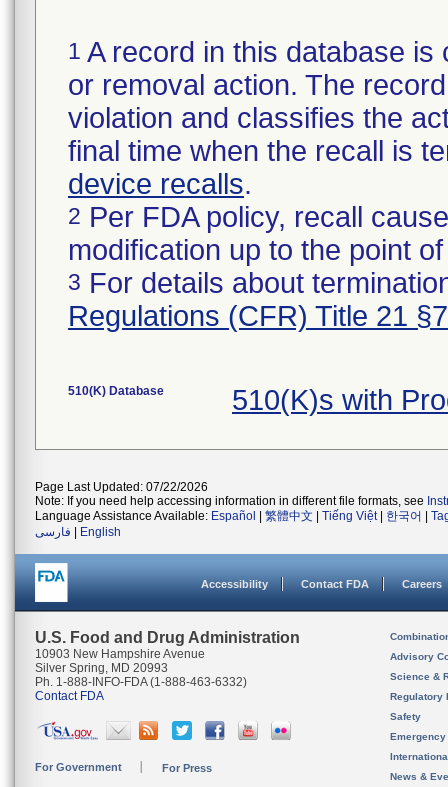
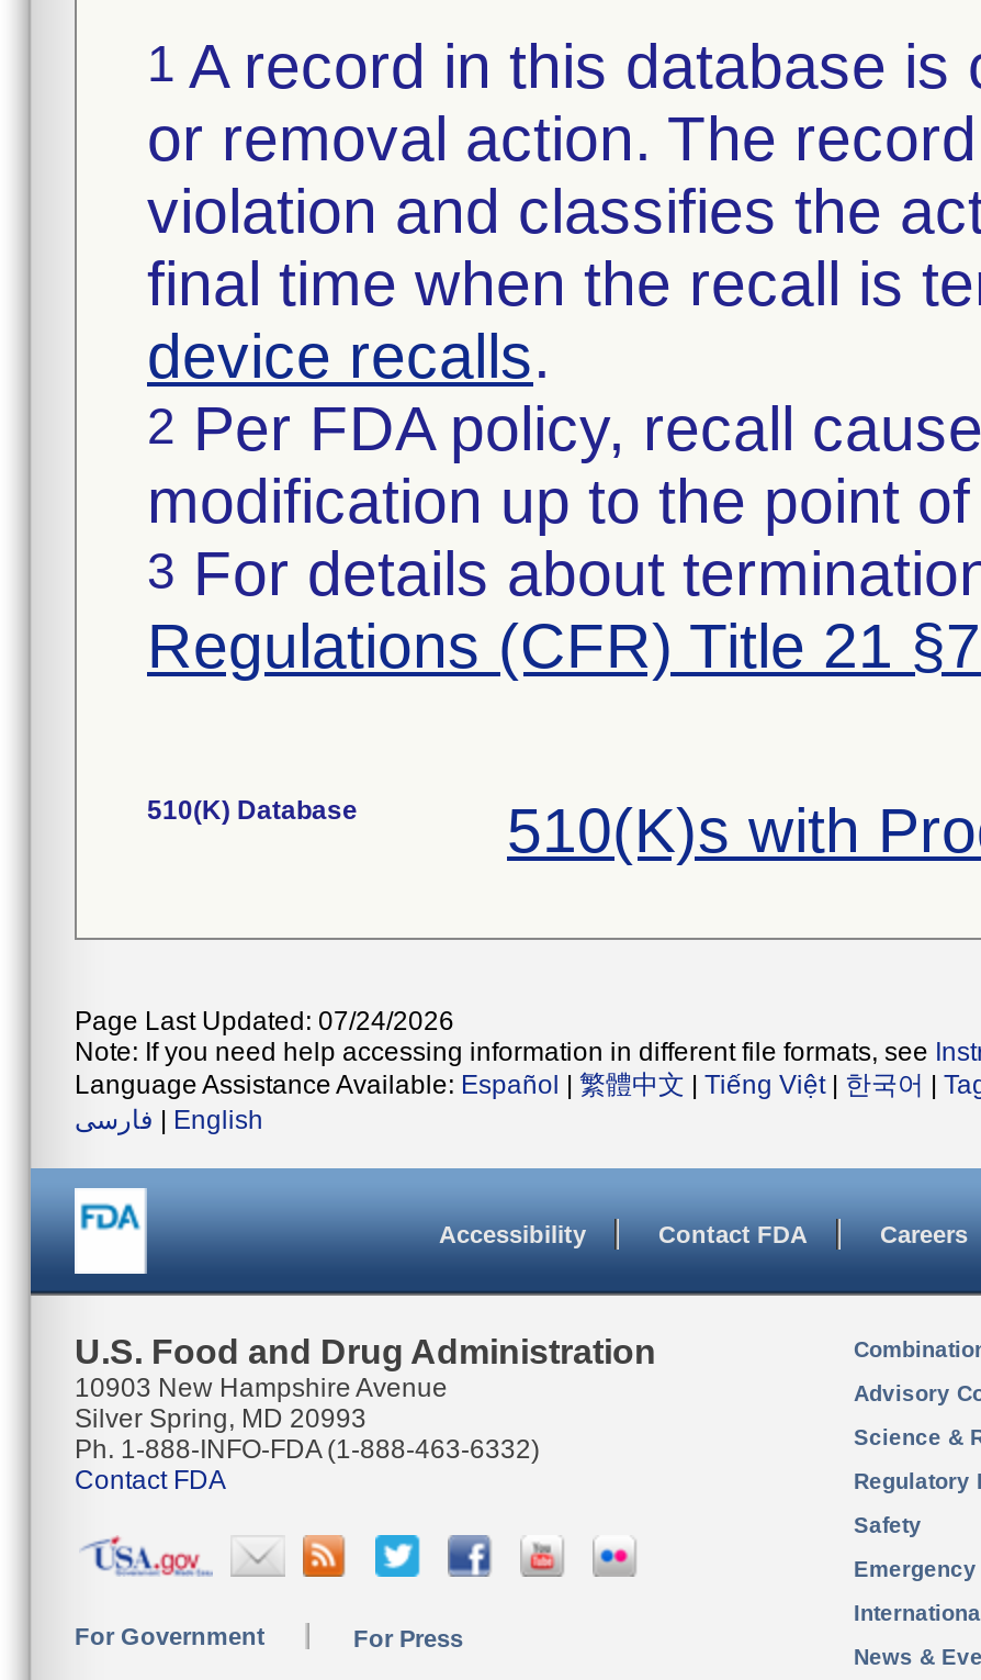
[35,480,208,494] Page Last Updated: 07/22/2026 -> [75,1006,454,1037] Page Last Updated: 07/24/2026

